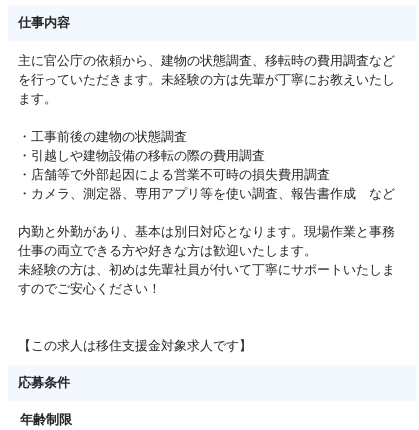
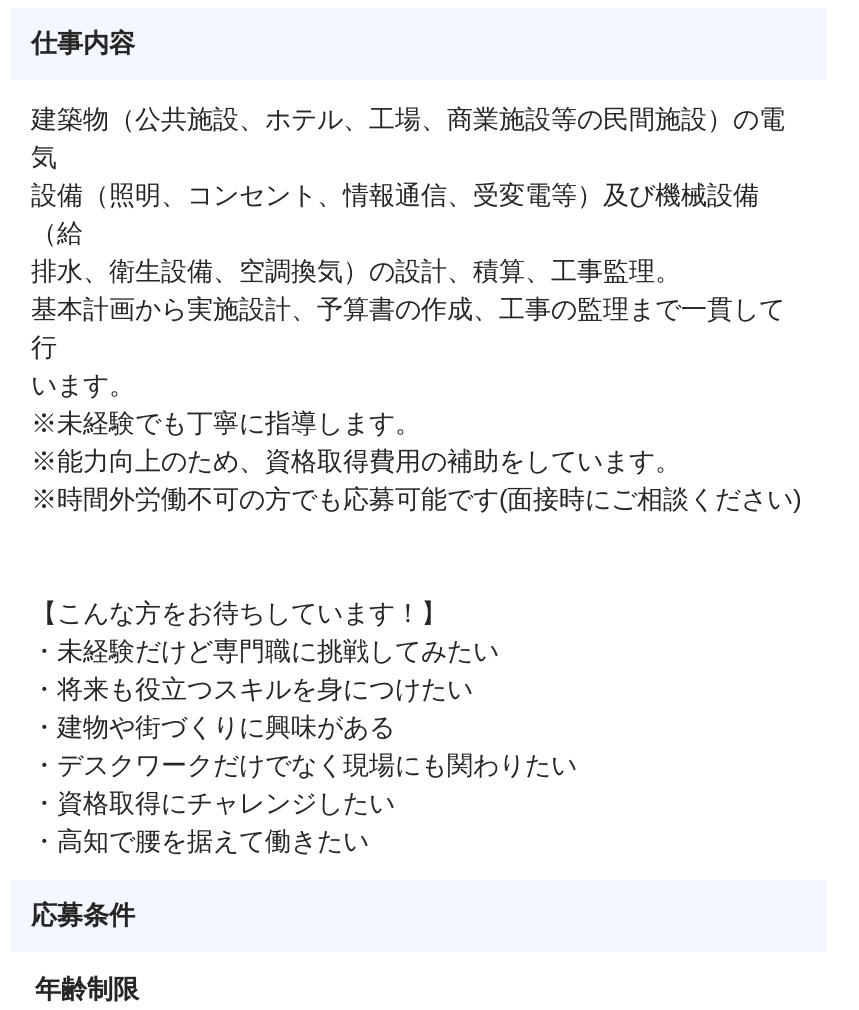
[18,53,395,296] 主に官公庁の依頼から、建物の状態調査、移転時の費用調査など | を行っていただきます。未経験の方は先輩が丁寧にお教えいたし | ます。 | ・工事前後の建物の状態調査 | ・引越しや建物設備の移転の際の費用調査 | ・店舗等で外部起因による営業不可時の損失費用調査 | ・カメラ、測定器、専用アプリ等を使い調査、報告書作成 など | 内勤と外勤があり、基本は別日対応となります。現場作業と事務 | 仕事の両立できる方や好きな方は歓迎いたします。 | 未経験の方は、初めは先輩社員が付いて丁寧にサポートいたしま | すのでご安心ください！ -> [31,104,801,514] 建築物（公共施設、ホテル、工場、商業施設等の民間施設）の電 | 気 | 設備（照明、コンセント、情報通信、受変電等）及び機械設備 | （給 | 排水、衛生設備、空調換気）の設計、積算、工事監理。 | 基本計画から実施設計、予算書の作成、工事の監理まで一貫して | 行 | います。 | ※未経験でも丁寧に指導します。 | ※能力向上のため、資格取得費用の補助をしています。 | ※時間外労働不可の方でも応募可能です(面接時にご相談ください)
[18,338,252,353] 【この求人は移住支援金対象求人です】 -> [31,598,577,856] 【こんな方をお待ちしています！】 | ・未経験だけど専門職に挑戦してみたい | ・将来も役立つスキルを身につけたい | ・建物や街づくりに興味がある | ・デスクワークだけでなく現場にも関わりたい | ・資格取得にチャレンジしたい | ・高知で腰を据えて働きたい

